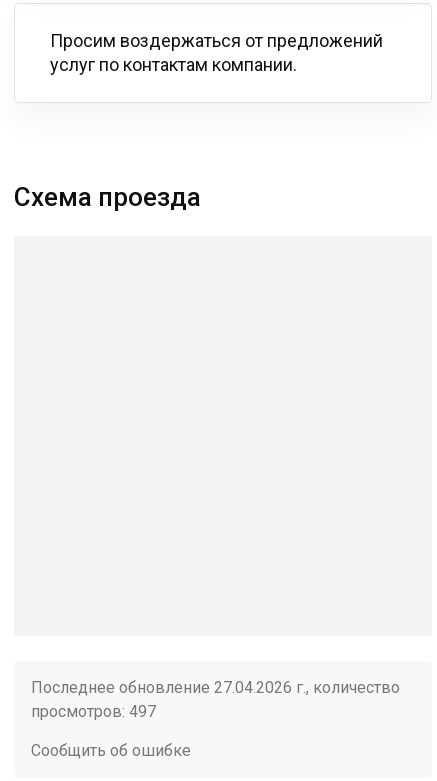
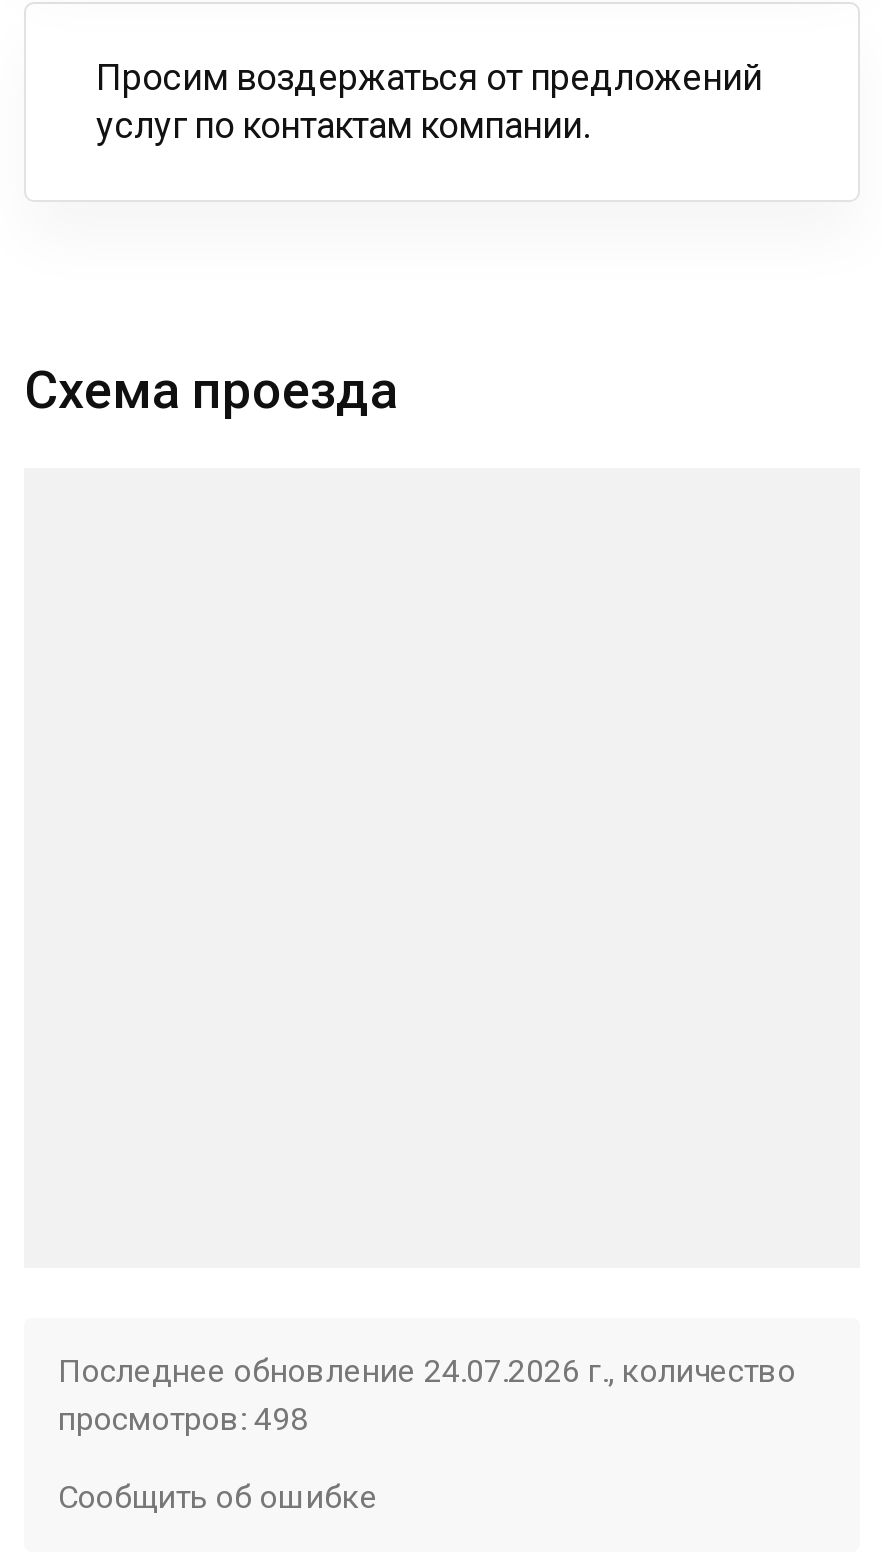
[31,678,400,697] Последнее обновление 27.04.2026 г., количество -> [58,1352,796,1390] Последнее обновление 24.07.2026 г., количество
[31,702,156,721] просмотров: 497 -> [58,1400,308,1438] просмотров: 498

